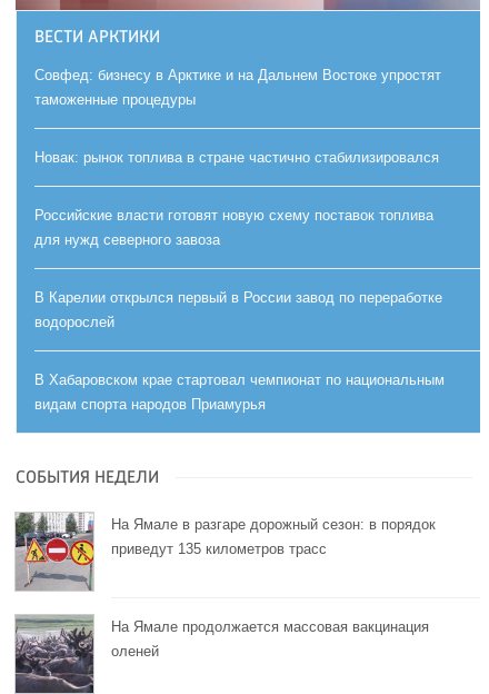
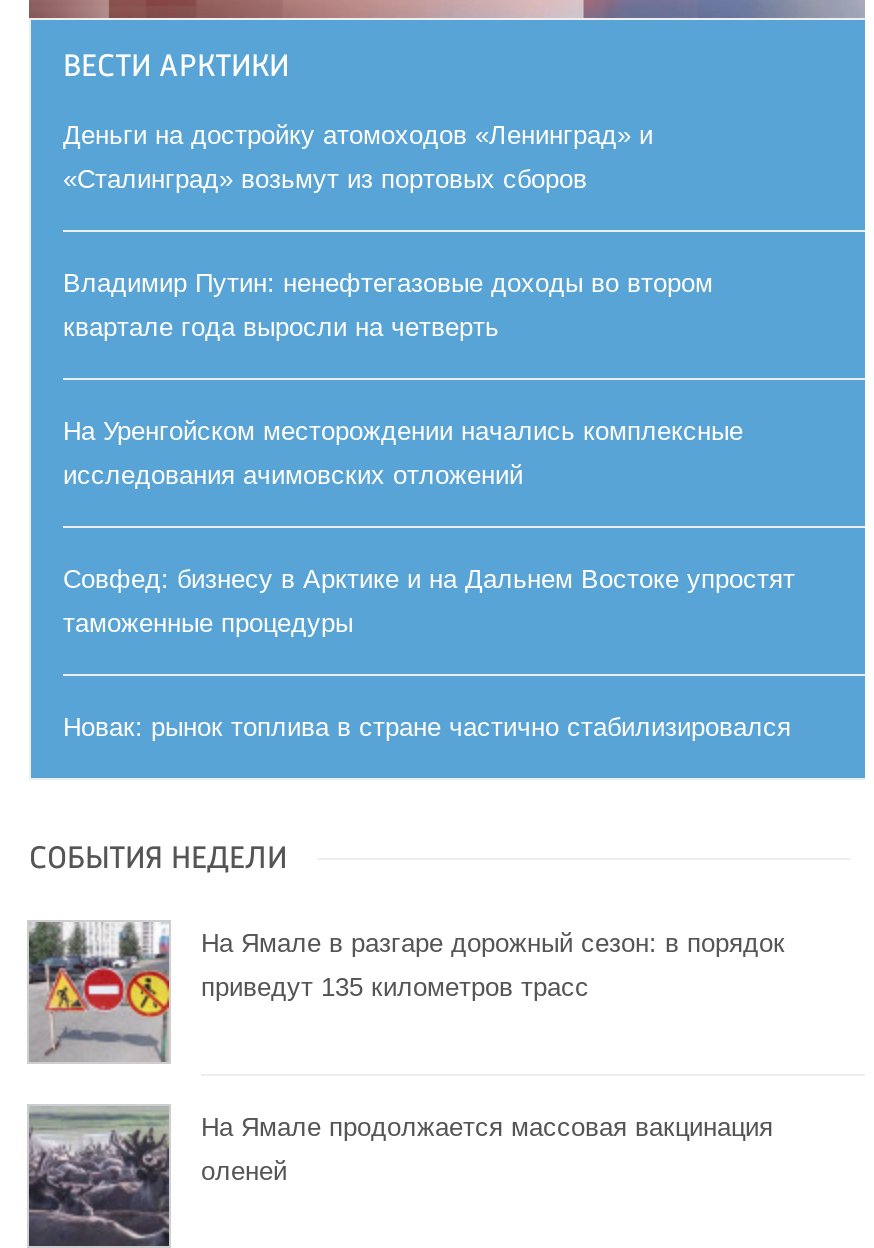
none -> [63,120,743,490] Деньги на достройку атомоходов «Ленинград» и | «Сталинград» возьмут из портовых сборов | Владимир Путин: ненефтегазовые доходы во втором | квартале года выросли на четверть | На Уренгойском месторождении начались комплексные | исследования ачимовских отложений
moved [34,67,441,166] -> [63,564,795,742]: Совфед: бизнесу в Арктике и на Дальнем Востоке упростят | таможенные процедуры | Новак: рынок топлива в стране частично стабилизировался
[34,207,445,413] Российские власти готовят новую схему поставок топлива | для нужд северного завоза | В Карелии открылся первый в России завод по переработке | водорослей | В Хабаровском крае стартовал чемпионат по национальным | видам спорта народов Приамурья -> none

